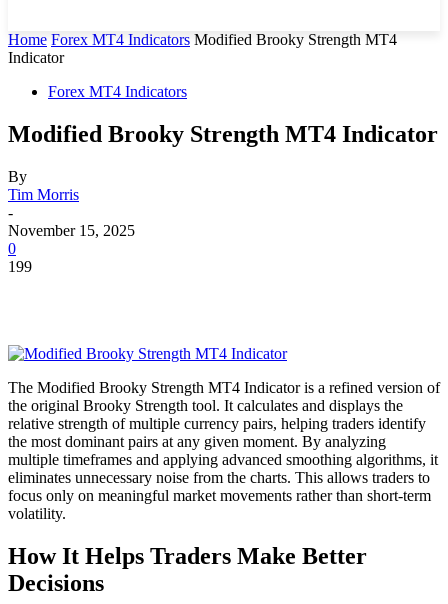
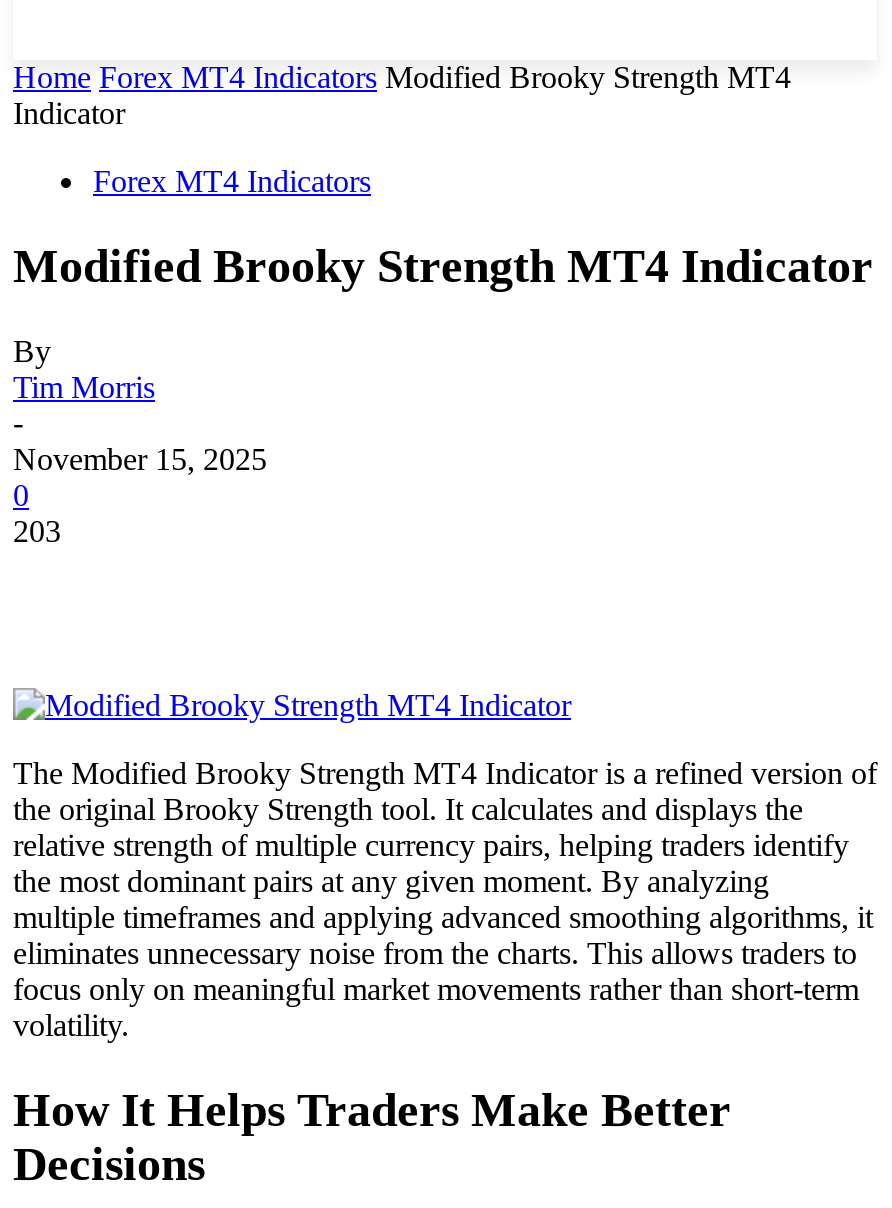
[8,258,32,275] 199 -> [13,514,61,548] 203

